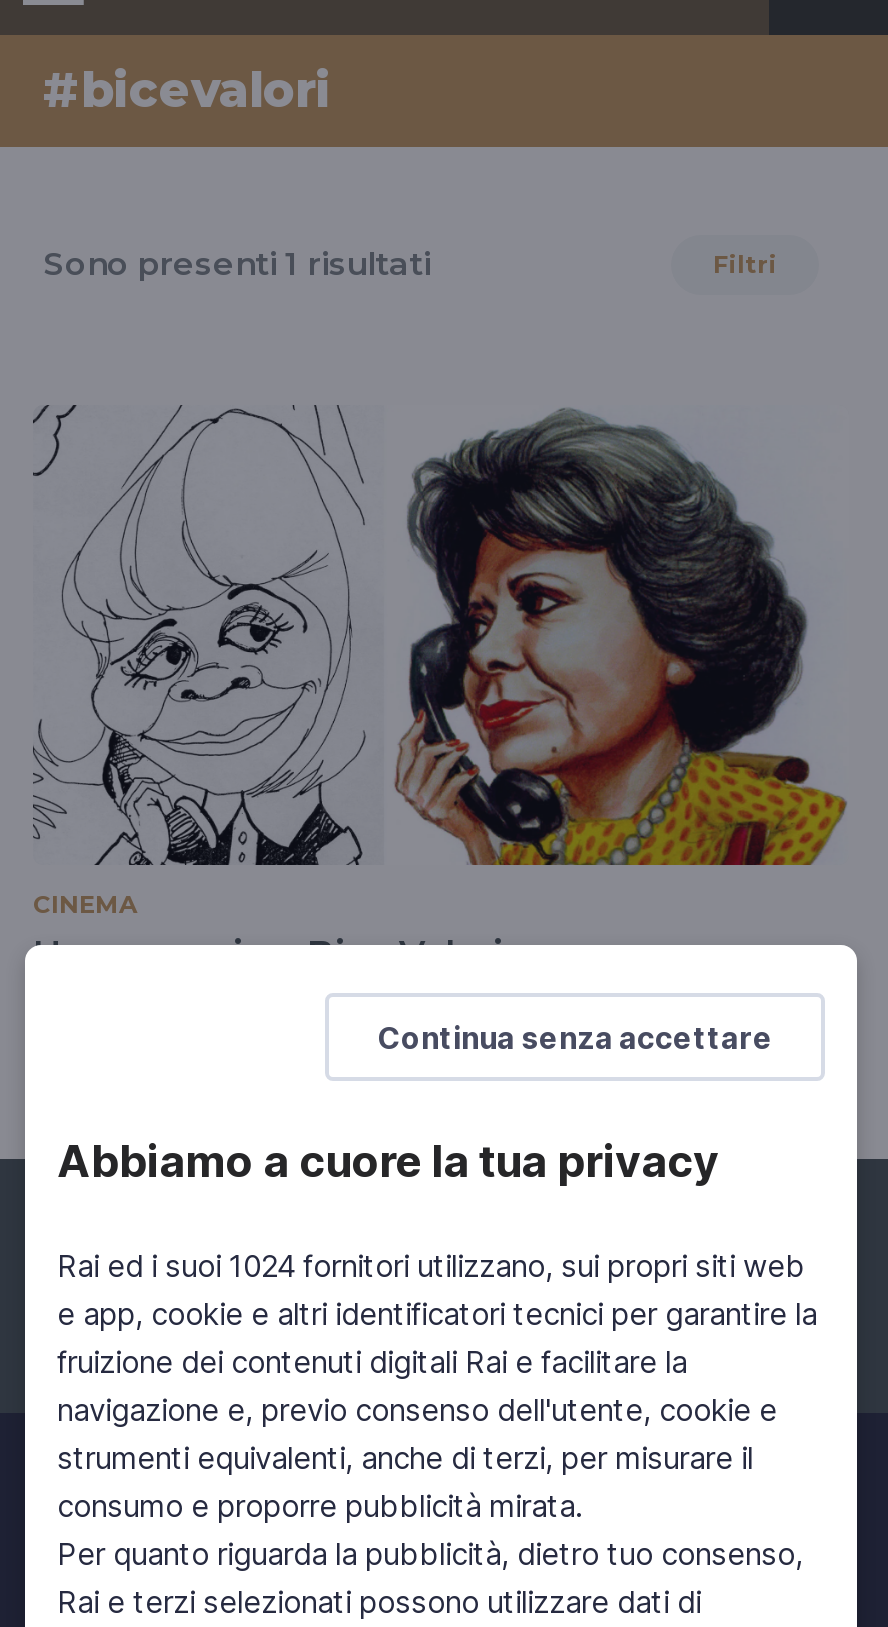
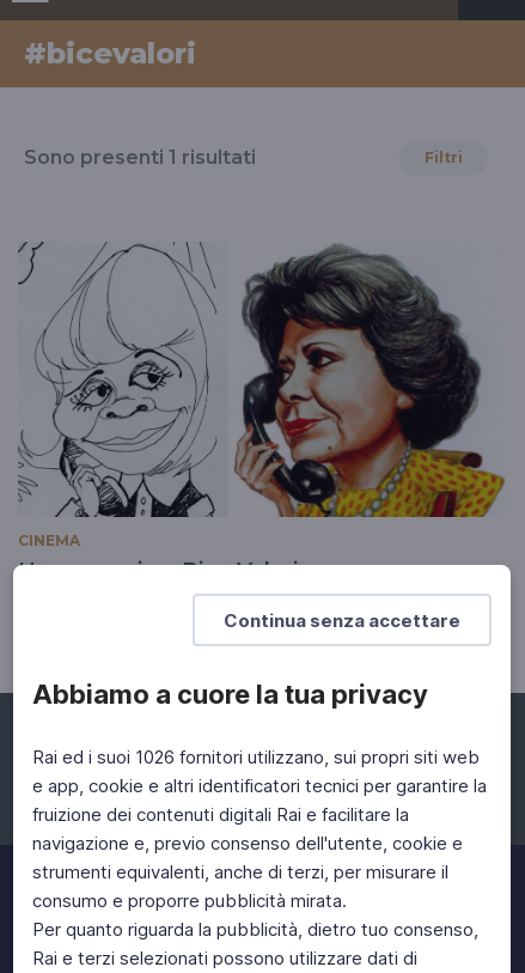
[57,1247,805,1285] Rai ed i suoi 1024 fornitori utilizzano, sui propri siti web -> [32,746,480,768] Rai ed i suoi 1026 fornitori utilizzano, sui propri siti web

